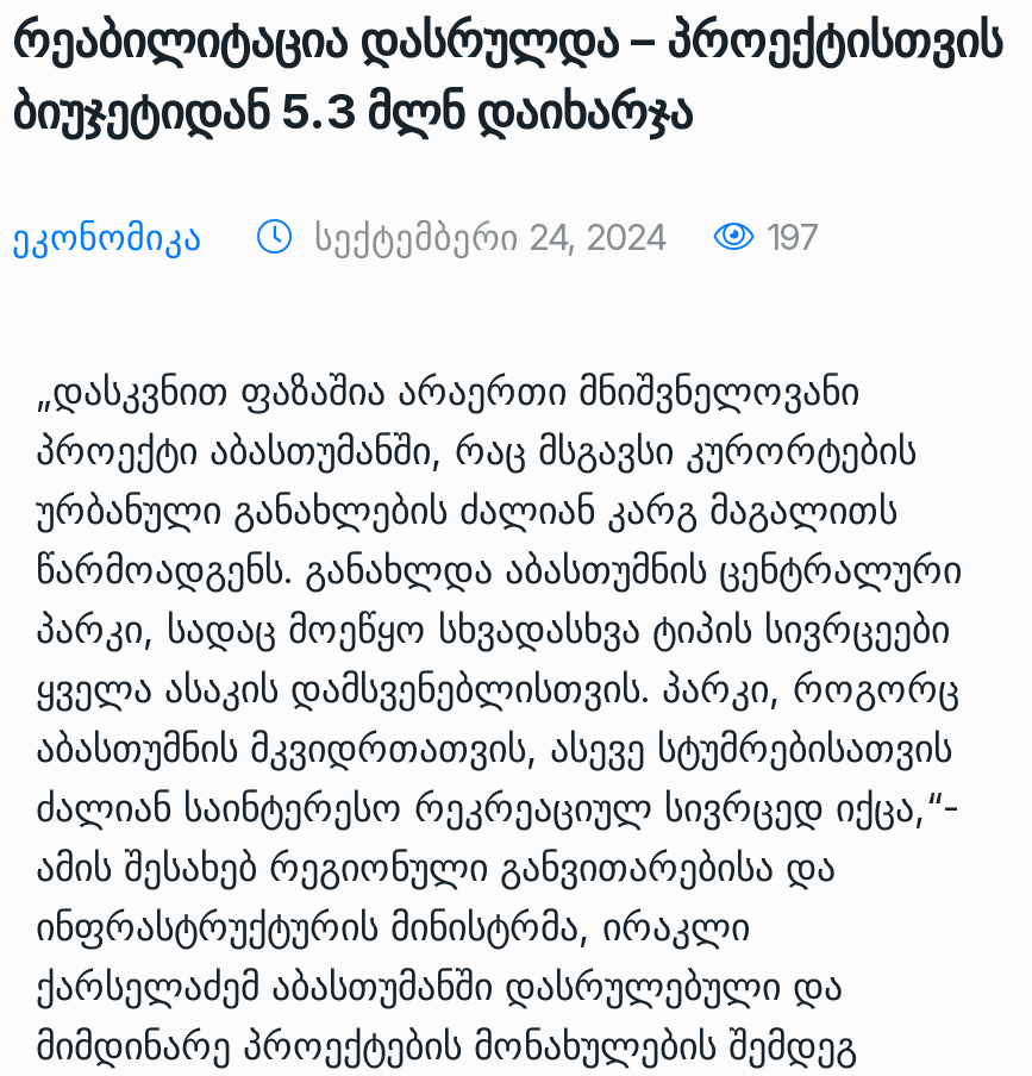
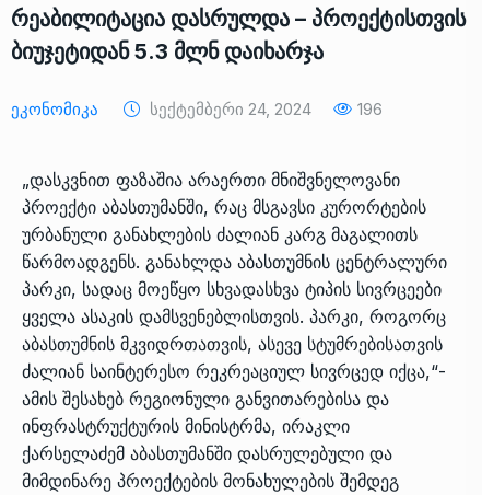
[767,213,821,259] 197 -> [357,98,383,119] 196

